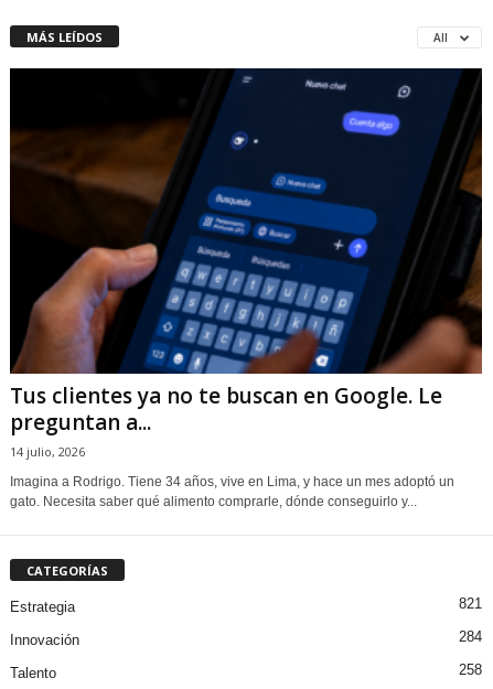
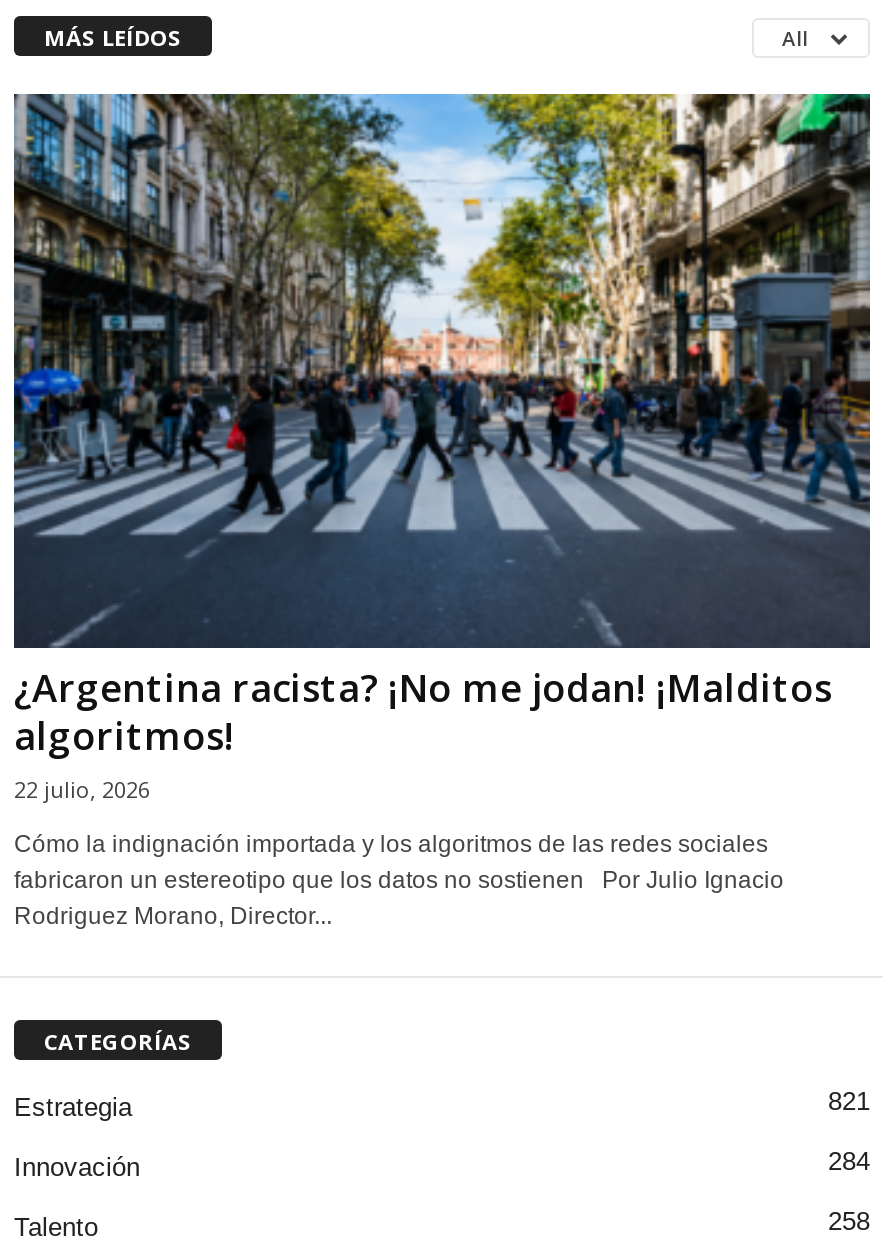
[10,67,482,460] [image] | Tus clientes ya no te buscan en Google. Le | preguntan a... | 14 julio, 2026 -> [12,92,872,803] [image] | ¿Argentina racista? ¡No me jodan! ¡Malditos | algoritmos! | 22 julio, 2026
[10,474,454,510] Imagina a Rodrigo. Tiene 34 años, vive en Lima, y hace un mes adoptó un | gato. Necesita saber qué alimento comprarle, dónde conseguirlo y... -> [14,829,784,929] Cómo la indignación importada y los algoritmos de las redes sociales | fabricaron un estereotipo que los datos no sostienen Por Julio Ignacio | Rodriguez Morano, Director...

